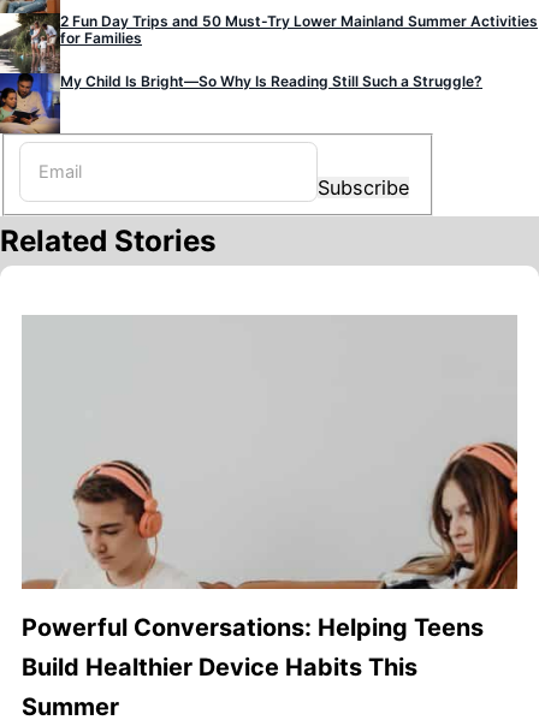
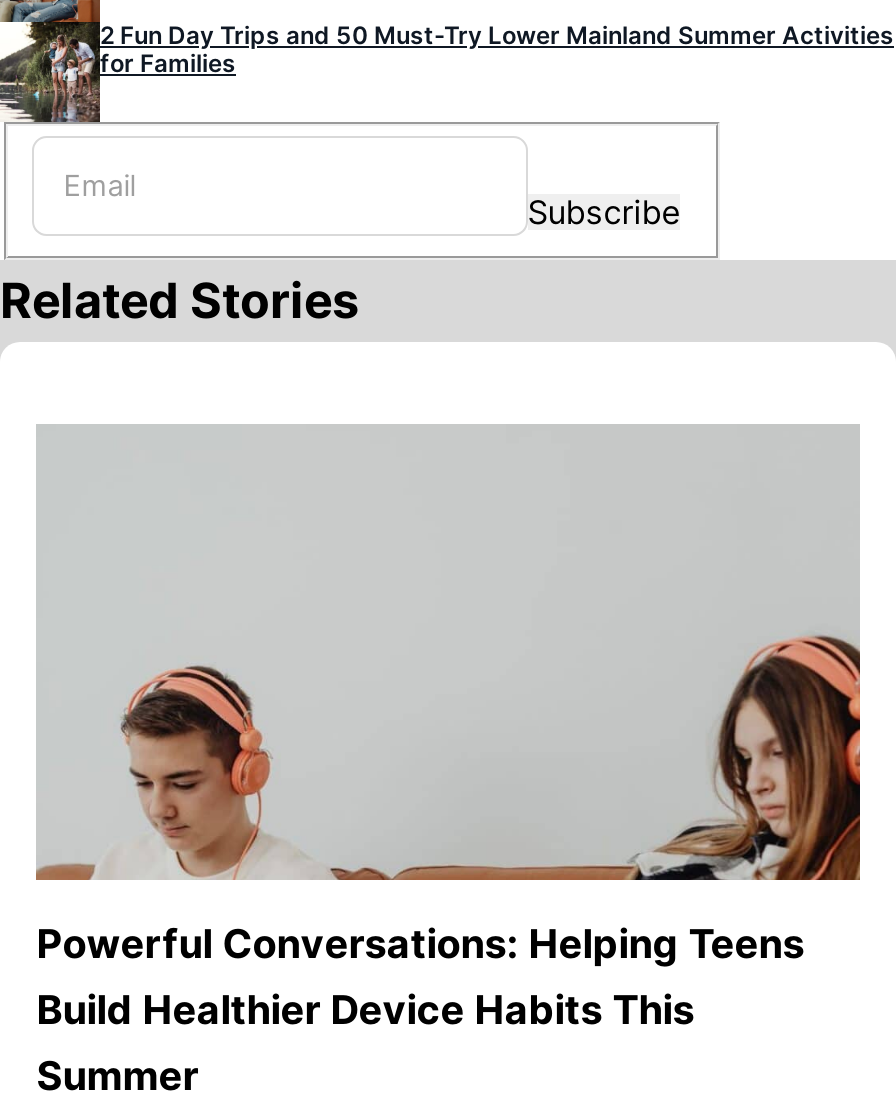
[4,72,482,135] [image] | My Child Is Bright—So Why Is Reading Still Such a Struggle? -> none

